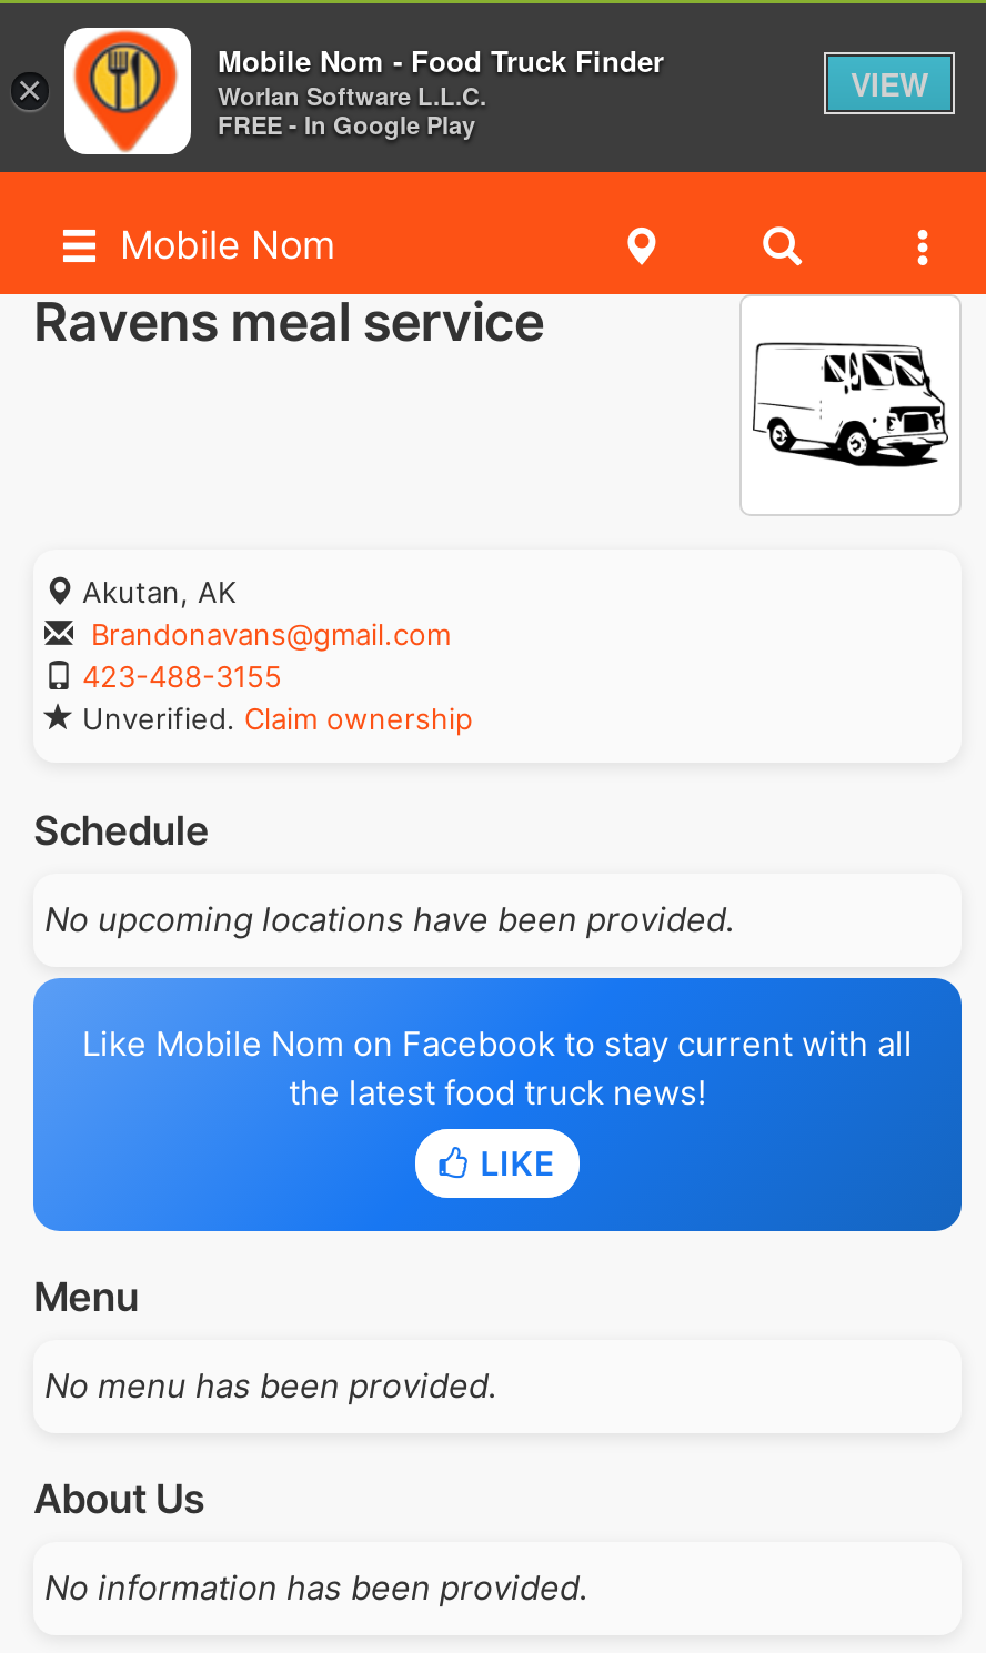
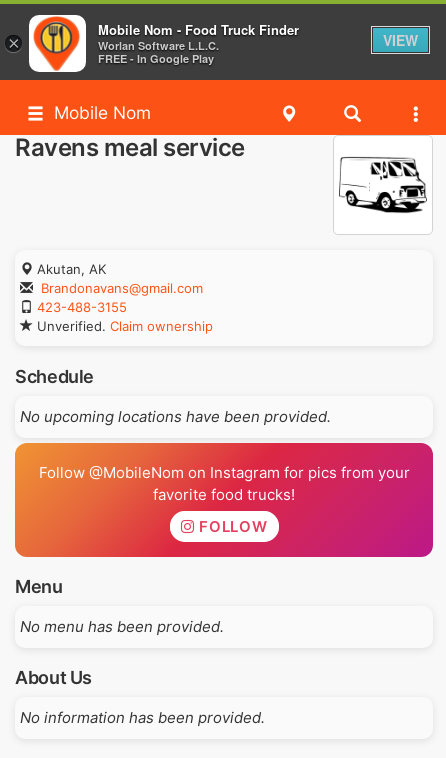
[31,976,964,1233] [image] | Like Mobile Nom on Facebook to stay current with all | the latest food truck news! -> [14,442,434,558] [image] | Follow @MobileNom on Instagram for pics from your | favorite food trucks!
[470,1142,556,1184] LIKE -> [194,517,267,536] FOLLOW

